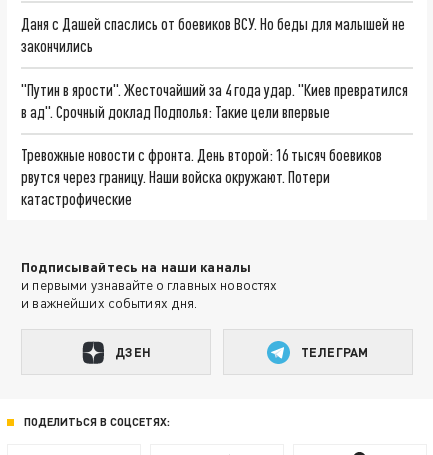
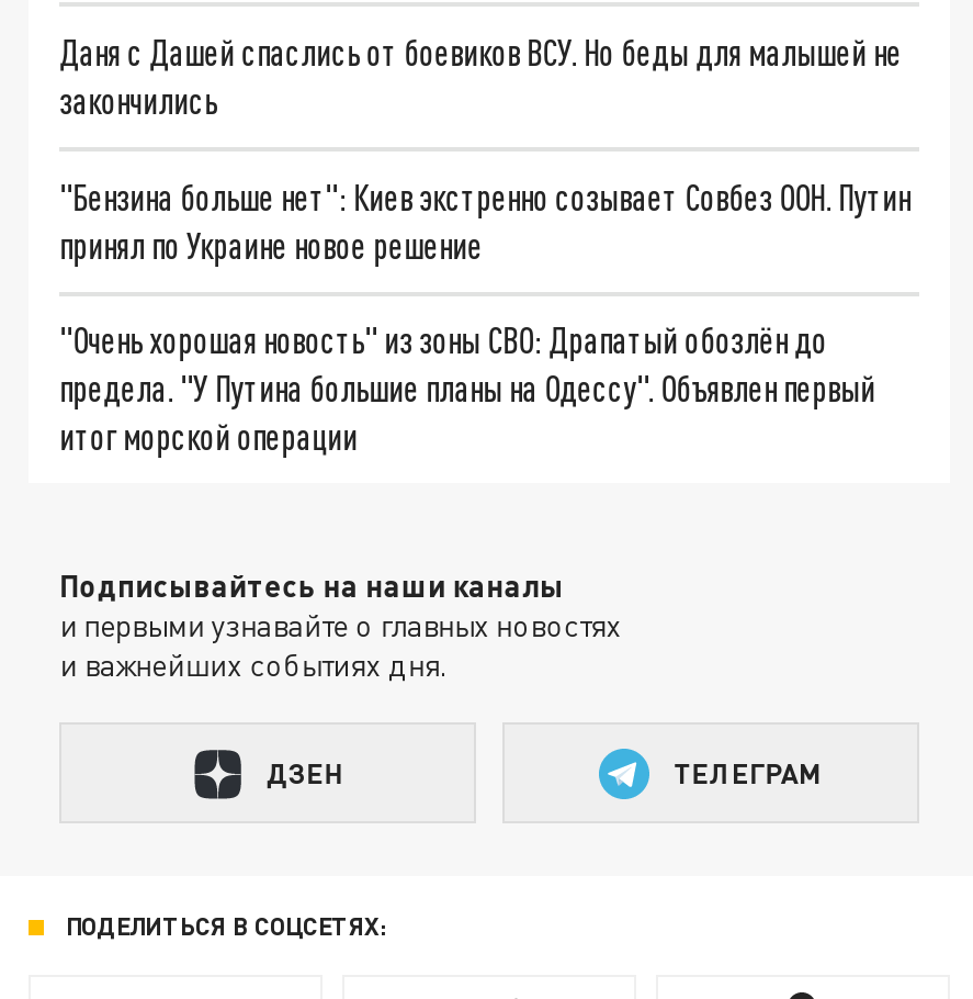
[21,80,408,121] "Путин в ярости". Жесточайший за 4 года удар. "Киев превратился | в ад". Срочный доклад Подполья: Такие цели впервые -> [59,175,911,265] "Бензина больше нет": Киев экстренно созывает Совбез ООН. Путин | принял по Украине новое решение
[21,145,382,208] Тревожные новости с фронта. День второй: 16 тысяч боевиков | рвутся через границу. Наши войска окружают. Потери | катастрофические -> [59,319,876,458] "Очень хорошая новость" из зоны СВО: Драпатый обозлён до | предела. "У Путина большие планы на Одессу". Объявлен первый | итог морской операции

